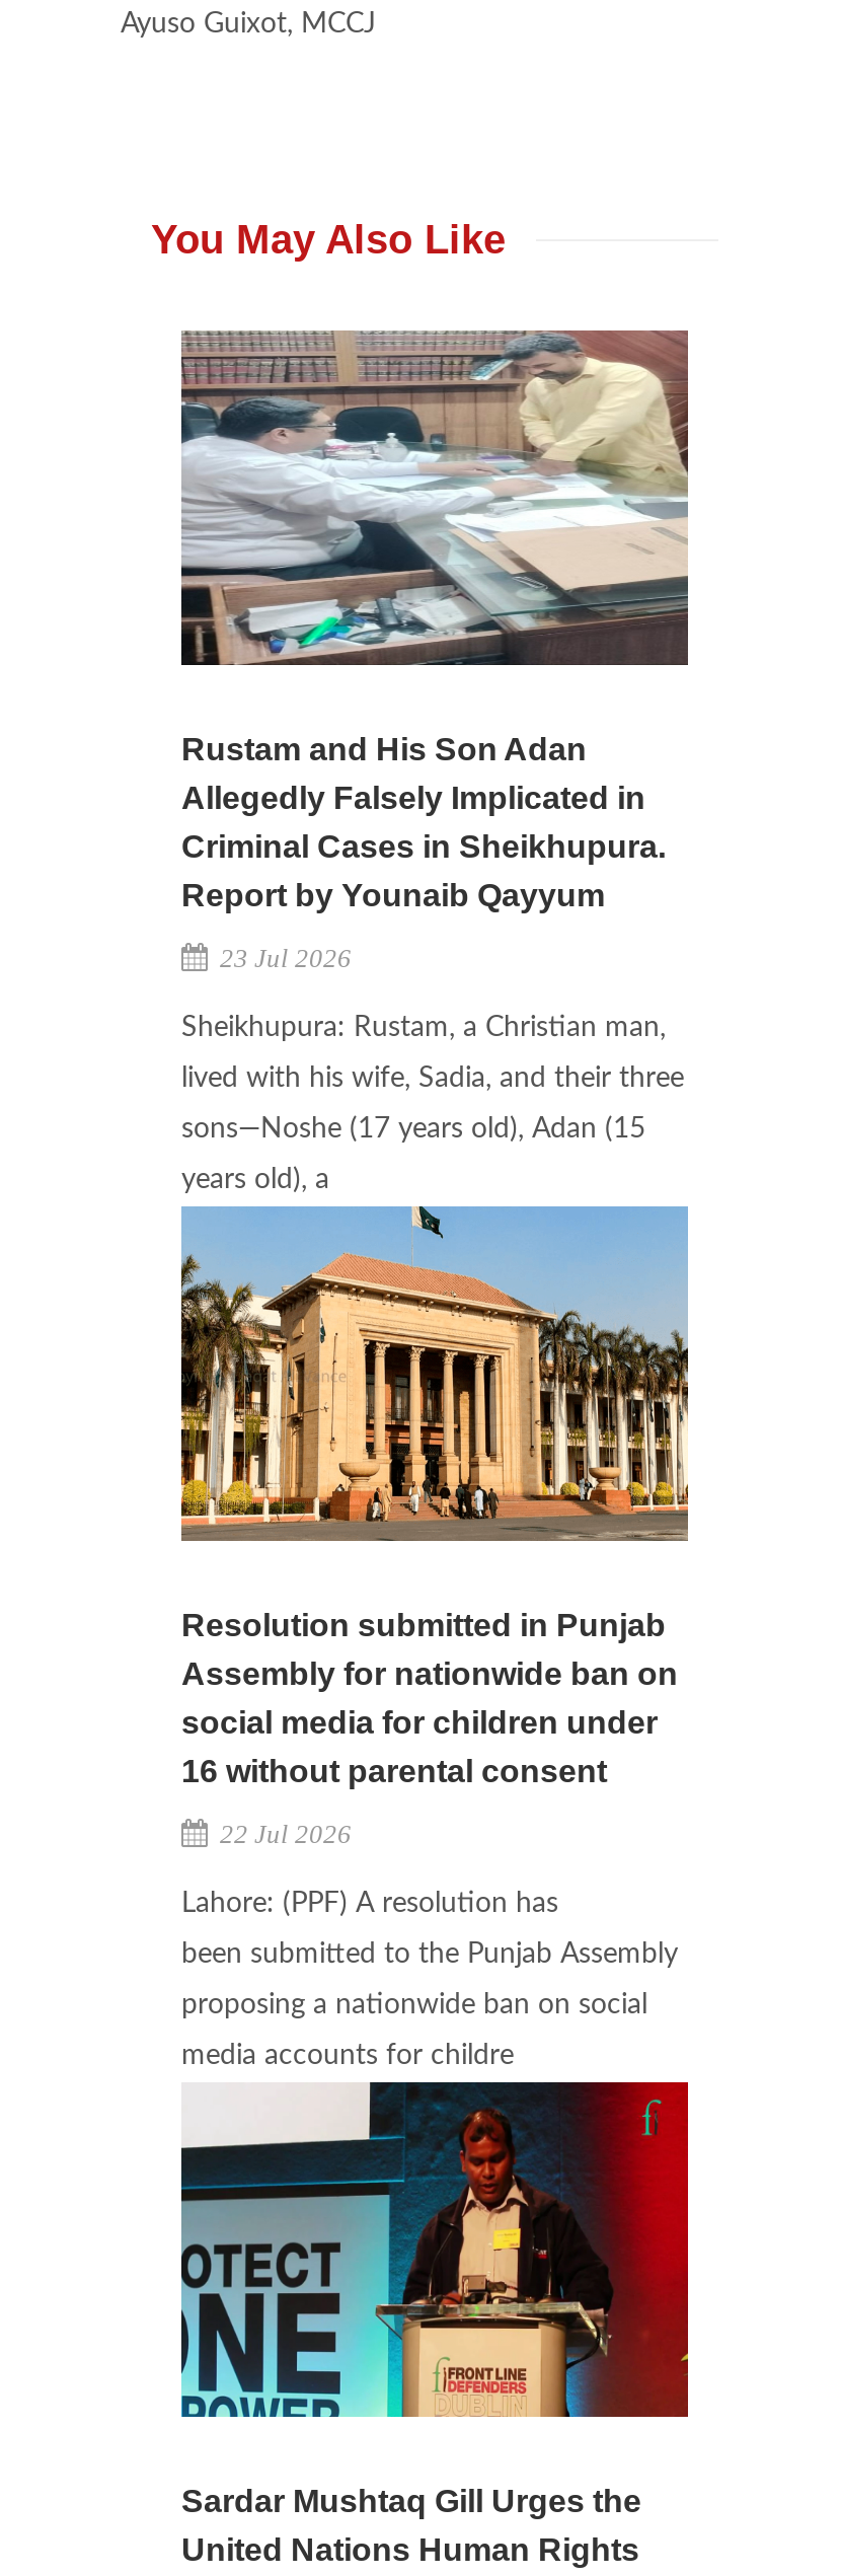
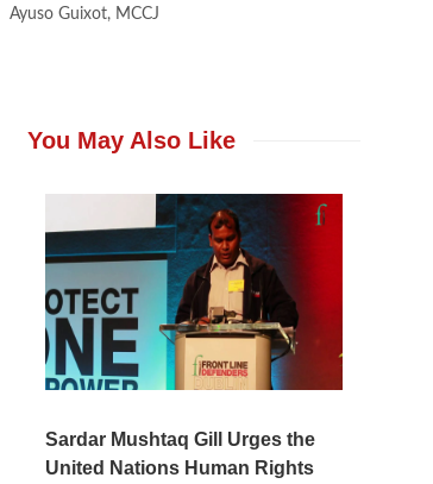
[179,328,690,1194] [image] | Rustam and His Son Adan | Allegedly Falsely Implicated in | Criminal Cases in Sheikhupura. | Report by Younaib Qayyum | 23 Jul 2026 | Sheikhupura: Rustam, a Christian man, | lived with his wife, Sadia, and their three | sons—Noshe (17 years old), Adan (15 | years old), a -> none
[179,1204,690,2070] [image] | Resolution submitted in Punjab | Assembly for nationwide ban on | social media for children under | 16 without parental consent | 22 Jul 2026 | Lahore: (PPF) A resolution has | been submitted to the Punjab Assembly | proposing a nationwide ban on social | media accounts for childre -> none

